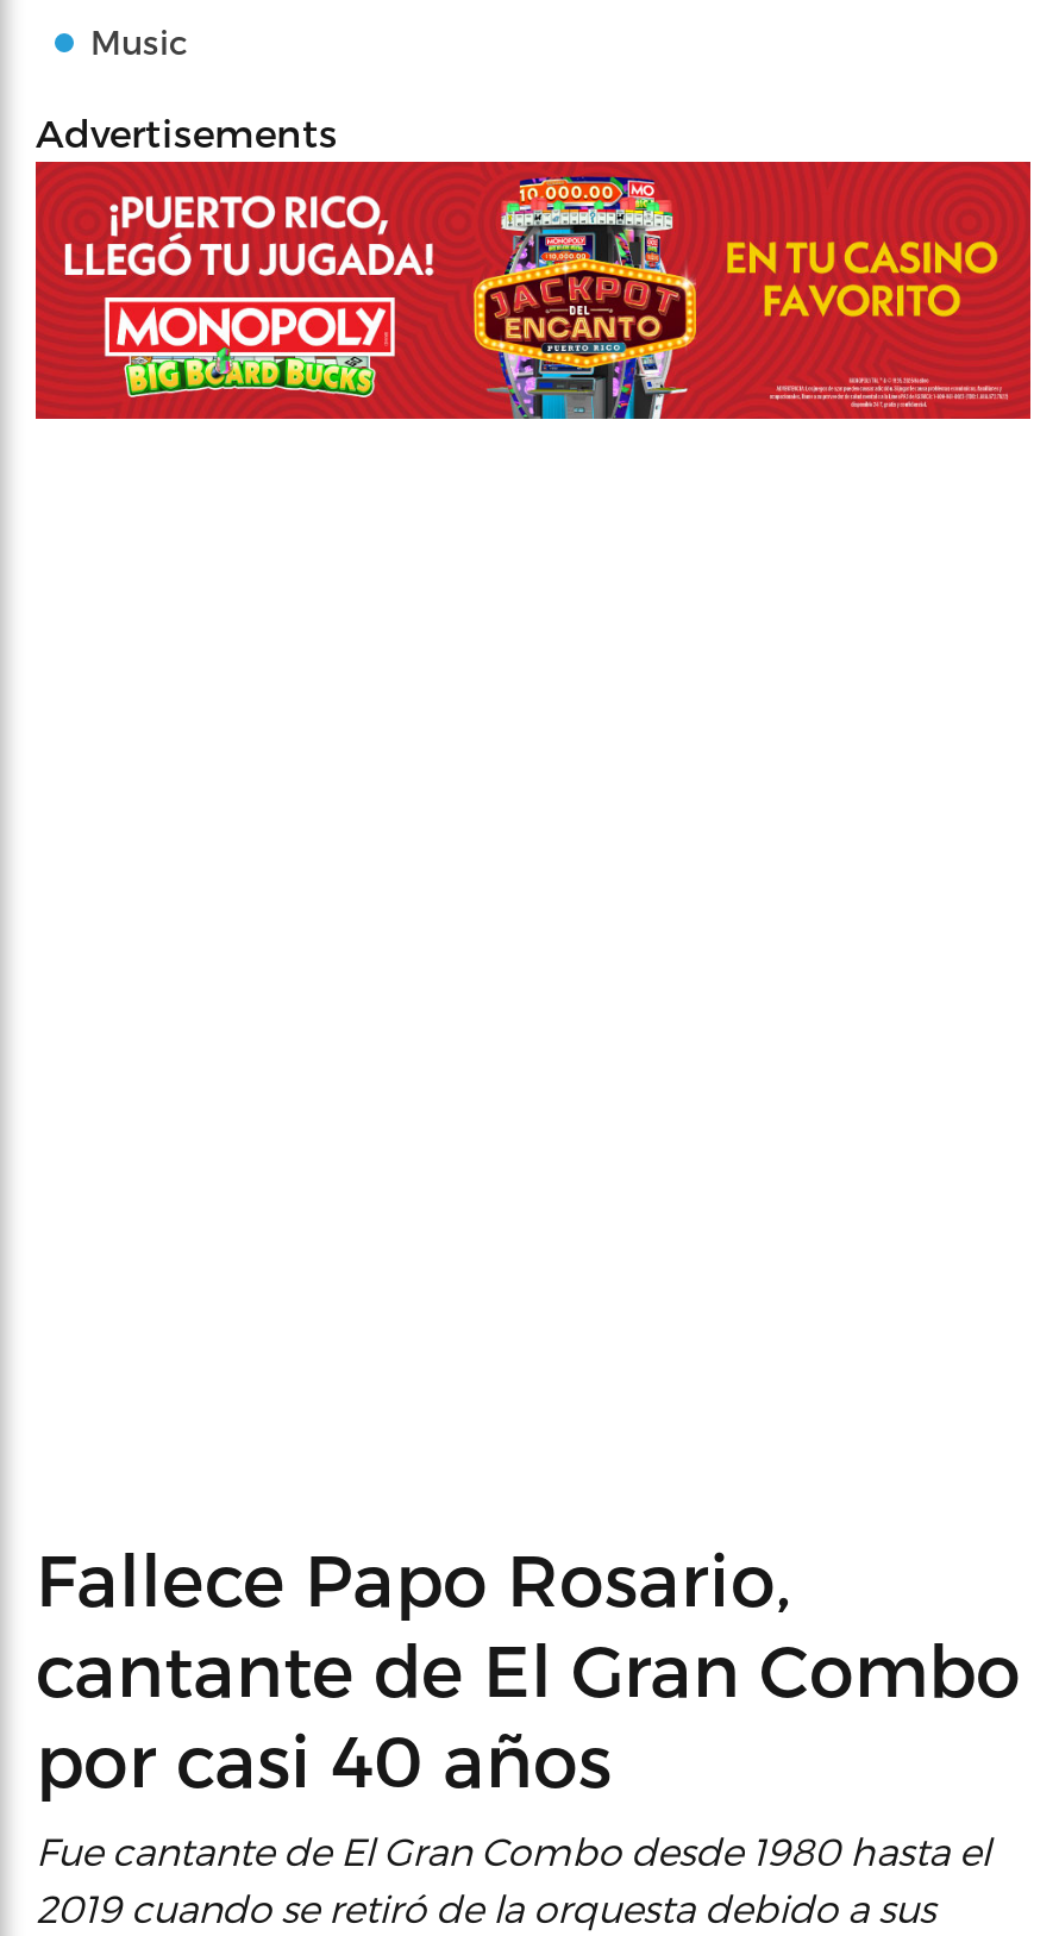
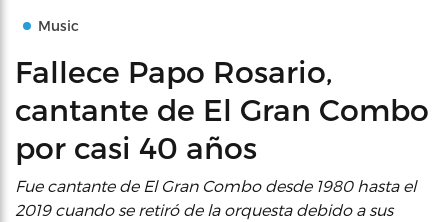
[36,109,338,155] Advertisements -> none
[33,159,1033,421] [image] -> none

